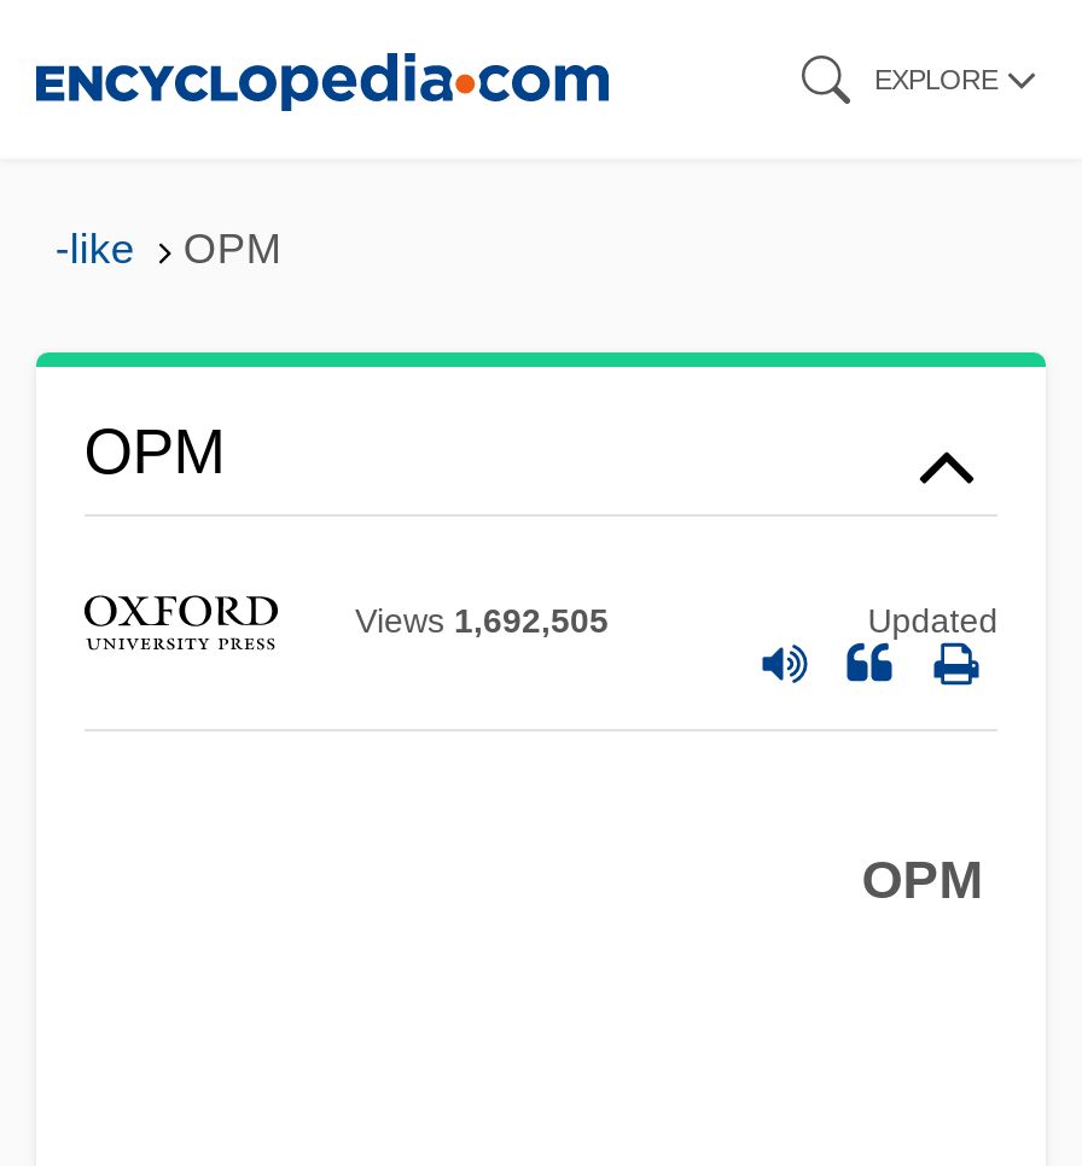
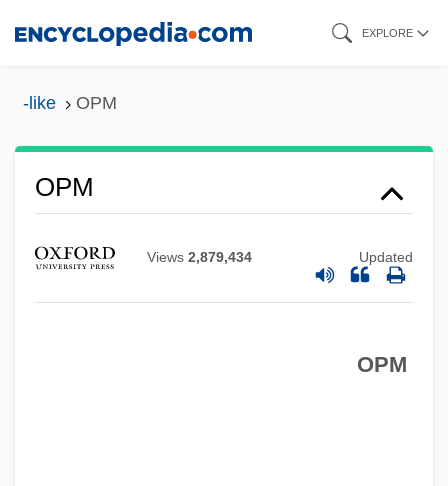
[355,602,609,641] Views 1,692,505 -> [147,249,252,265] Views 2,879,434

